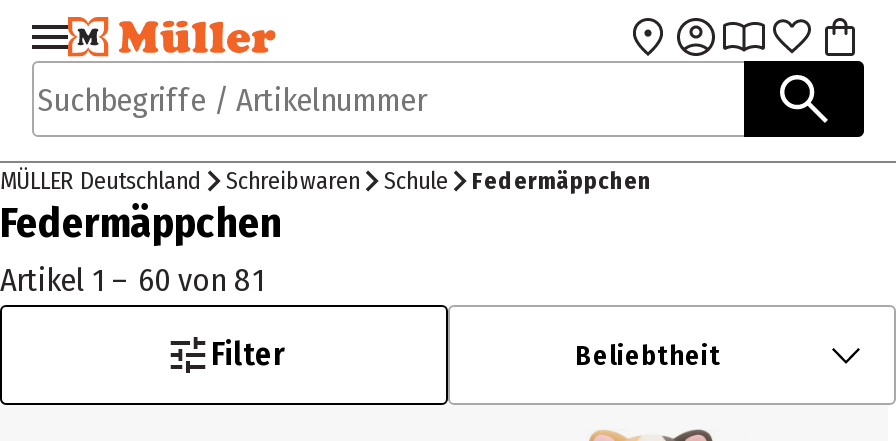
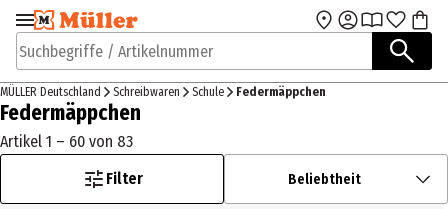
[0,261,264,299] Artikel 1 – 60 von 81 -> [0,132,133,151] Artikel 1 – 60 von 83

